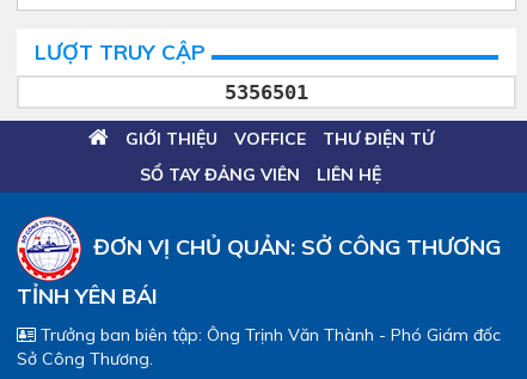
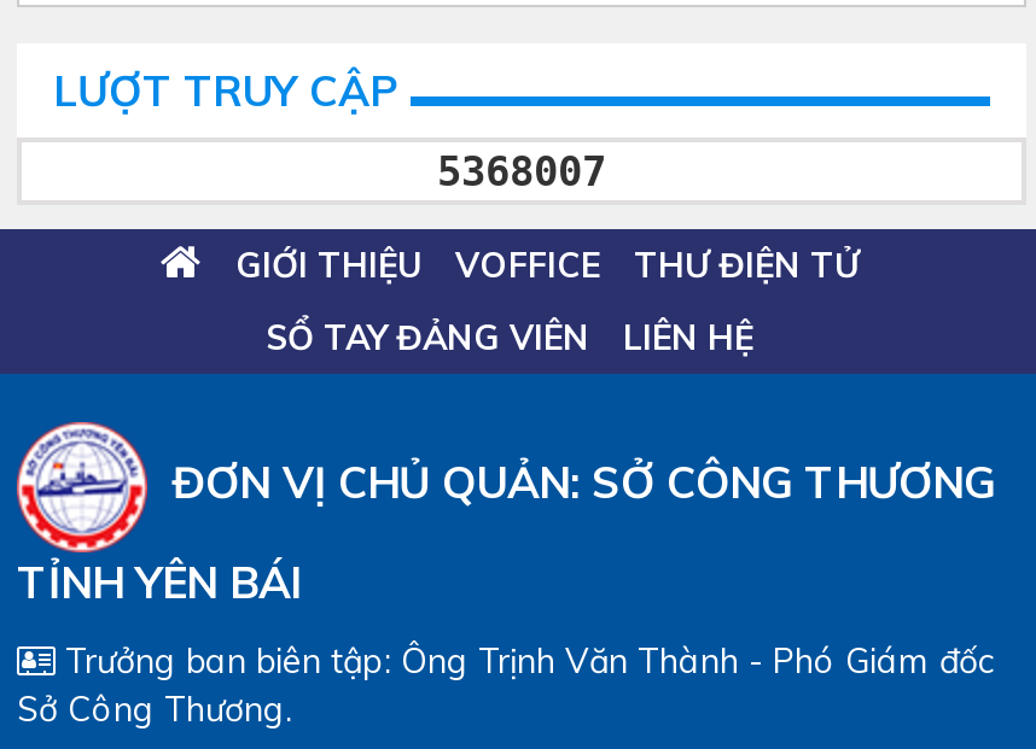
[225,80,308,104] 5356501 -> [437,147,606,195] 5368007

